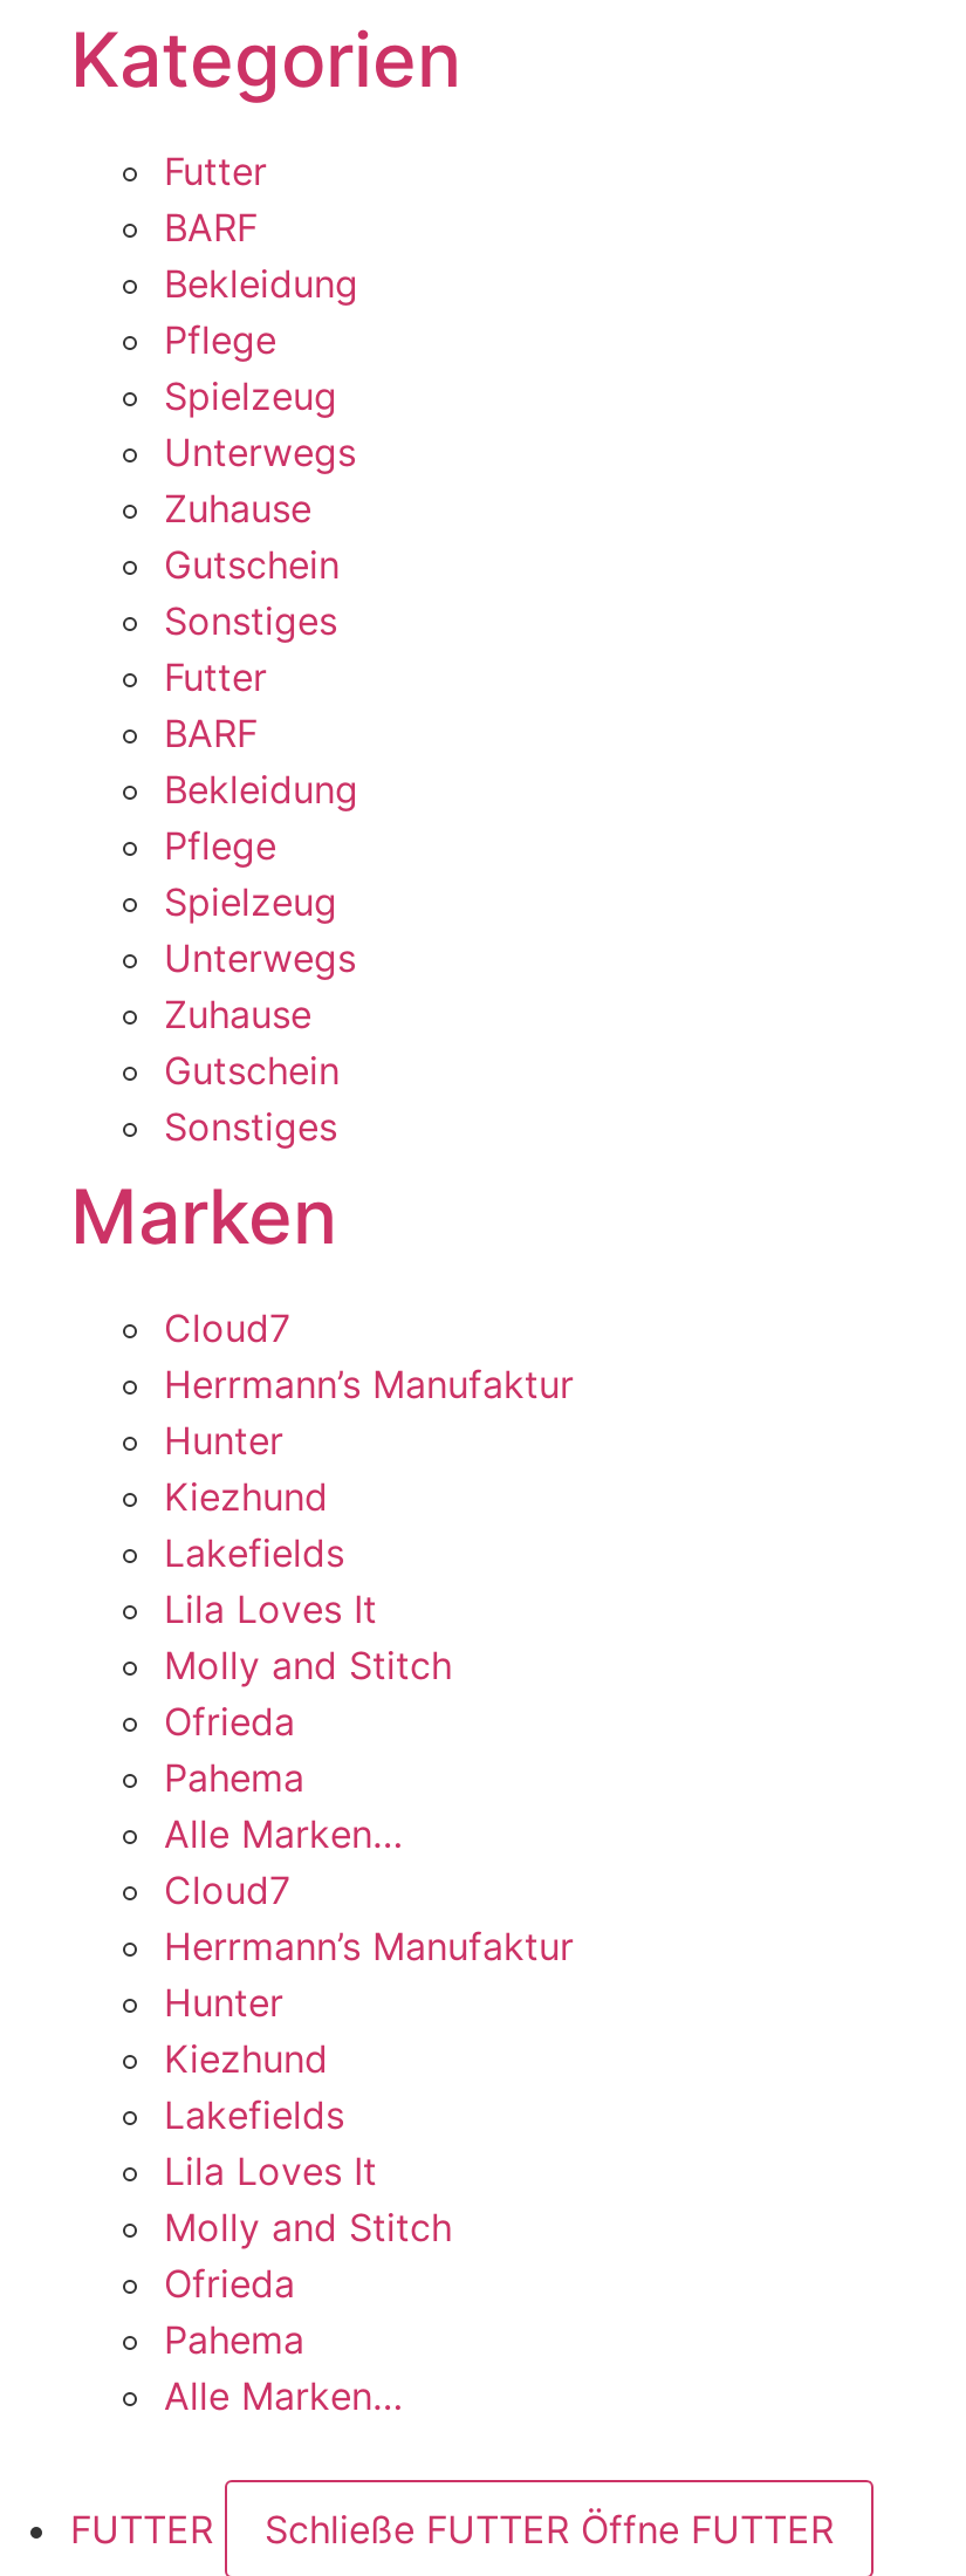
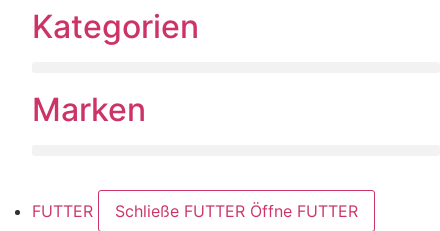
[164,147,358,1149] Futter | BARF | Bekleidung | Pflege | Spielzeug | Unterwegs | Zuhause | Gutschein | Sonstiges | Futter | BARF | Bekleidung | Pflege | Spielzeug | Unterwegs | Zuhause | Gutschein | Sonstiges -> none
[164,1303,574,2418] Cloud7 | Herrmann’s Manufaktur | Hunter | Kiezhund | Lakefields | Lila Loves It | Molly and Stitch | Ofrieda | Pahema | Alle Marken… | Cloud7 | Herrmann’s Manufaktur | Hunter | Kiezhund | Lakefields | Lila Loves It | Molly and Stitch | Ofrieda | Pahema | Alle Marken… -> none

